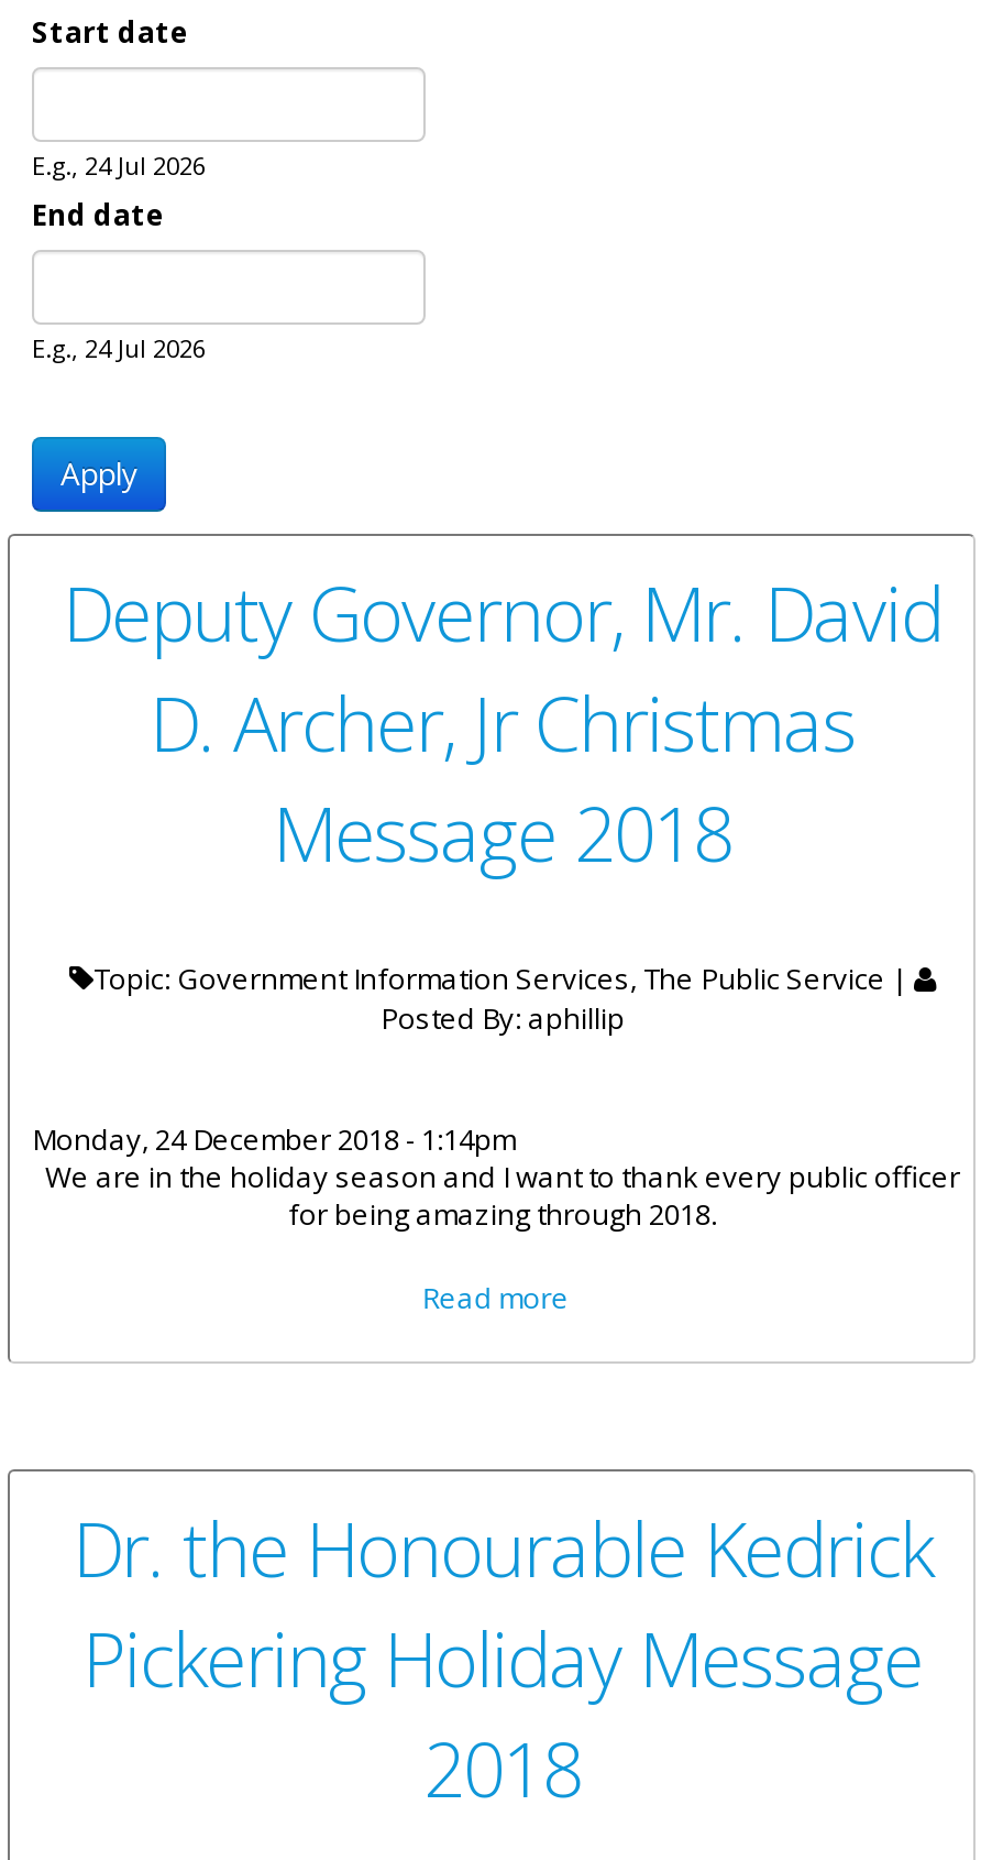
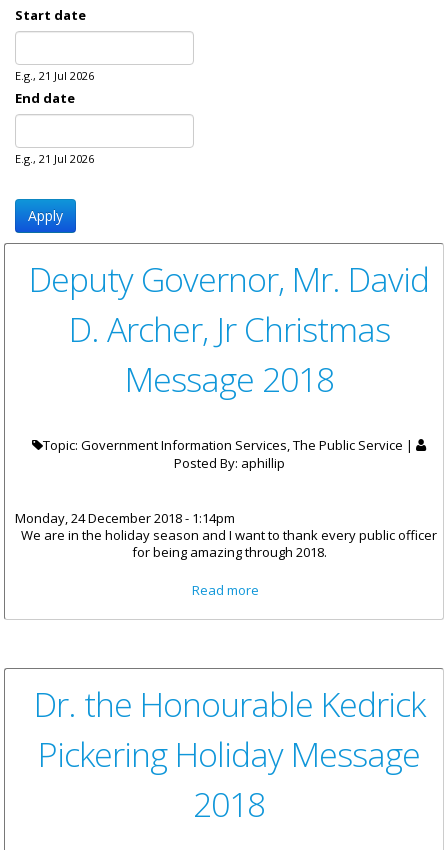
[32,149,206,182] E.g., 24 Jul 2026 -> [15,68,94,83] E.g., 21 Jul 2026
[32,331,206,364] E.g., 24 Jul 2026 -> [15,151,94,166] E.g., 21 Jul 2026

